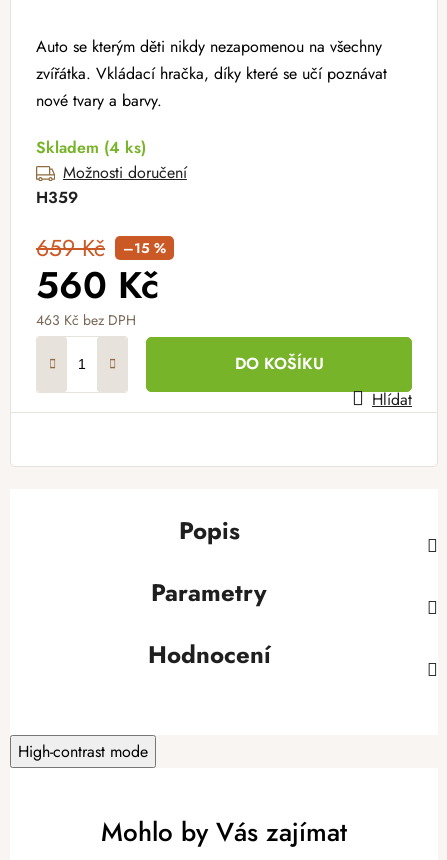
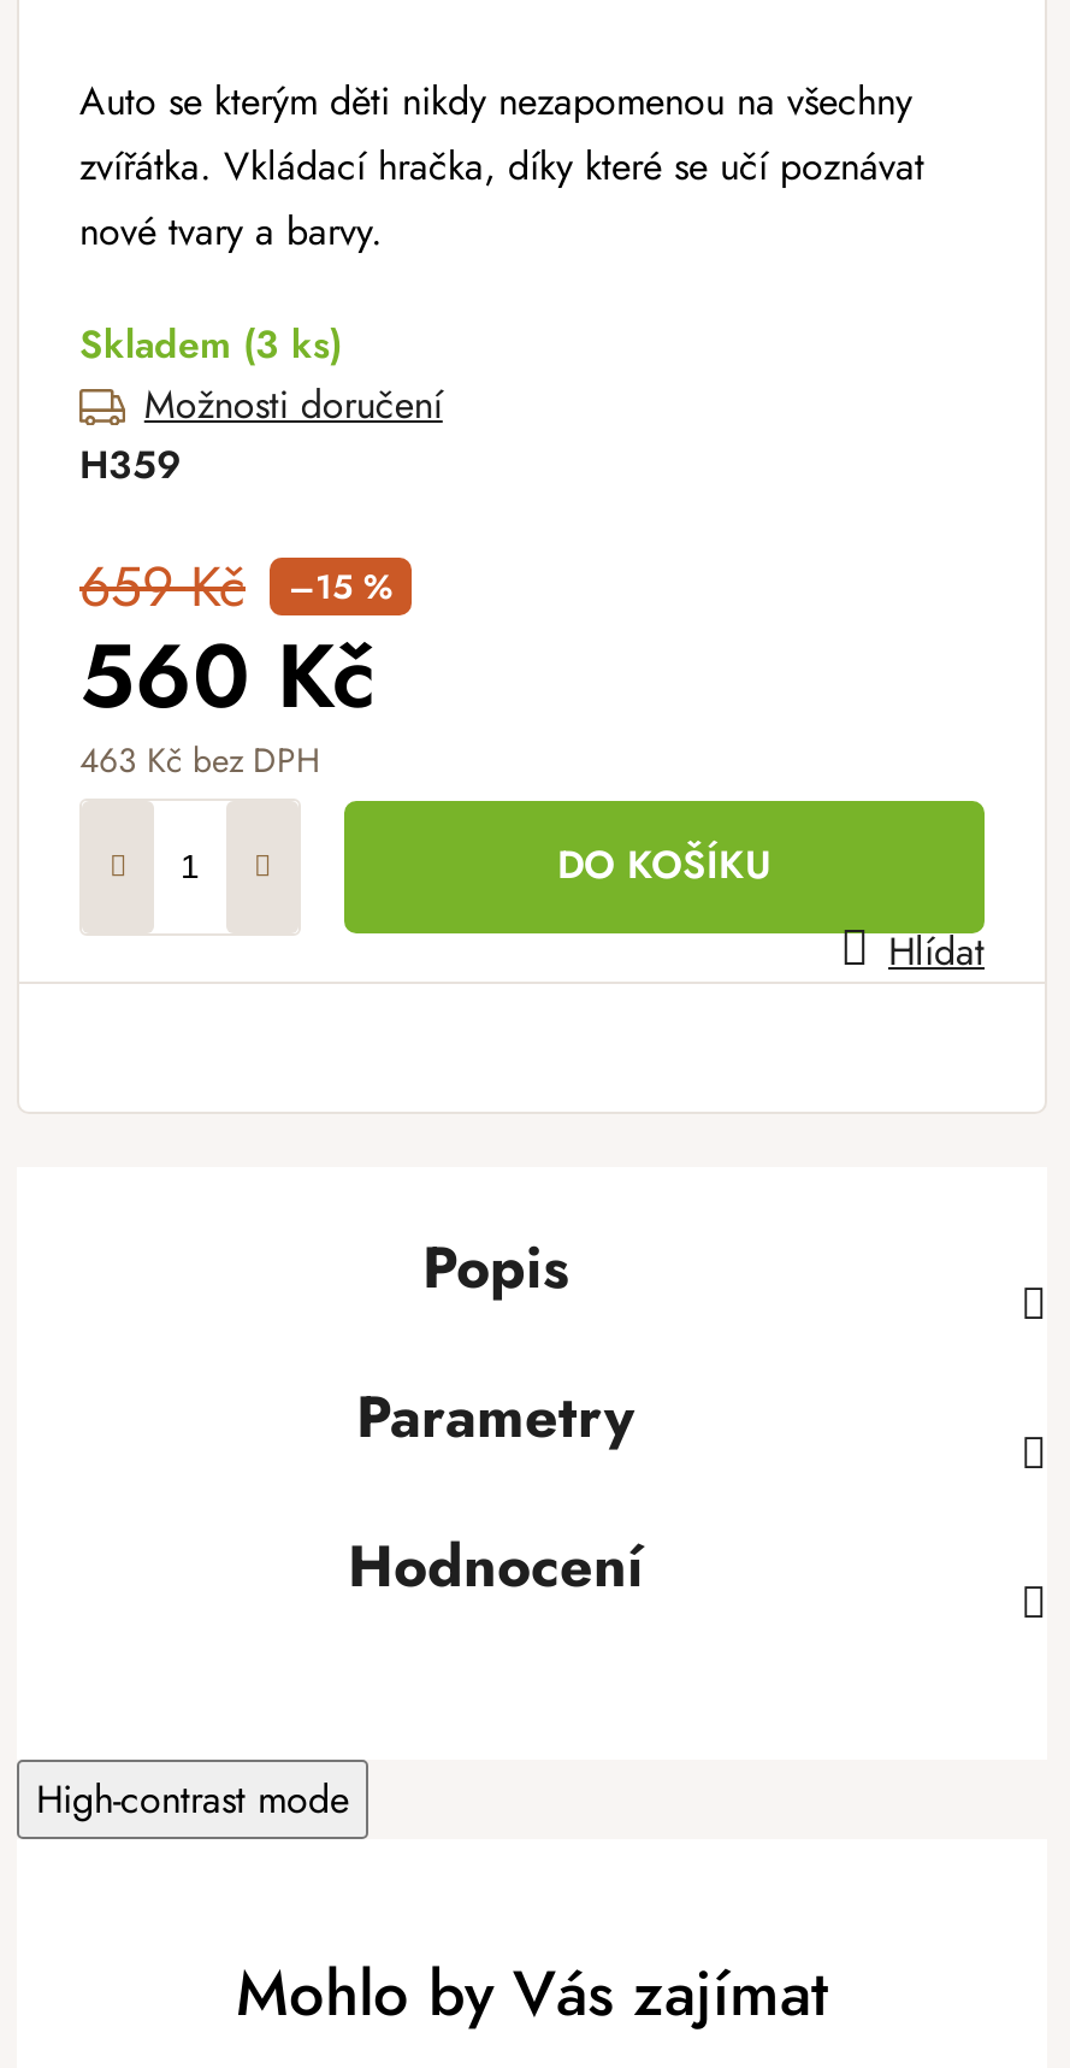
[36,136,146,159] Skladem (4 ks) -> [79,317,342,372] Skladem (3 ks)

